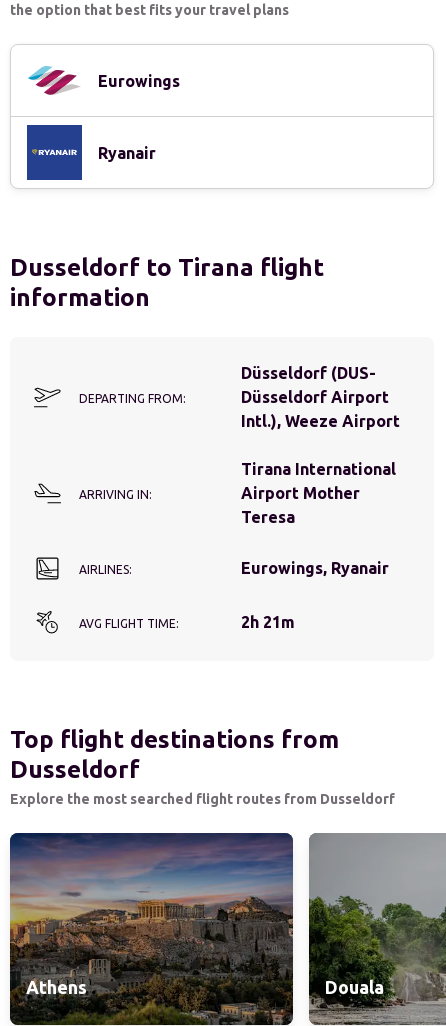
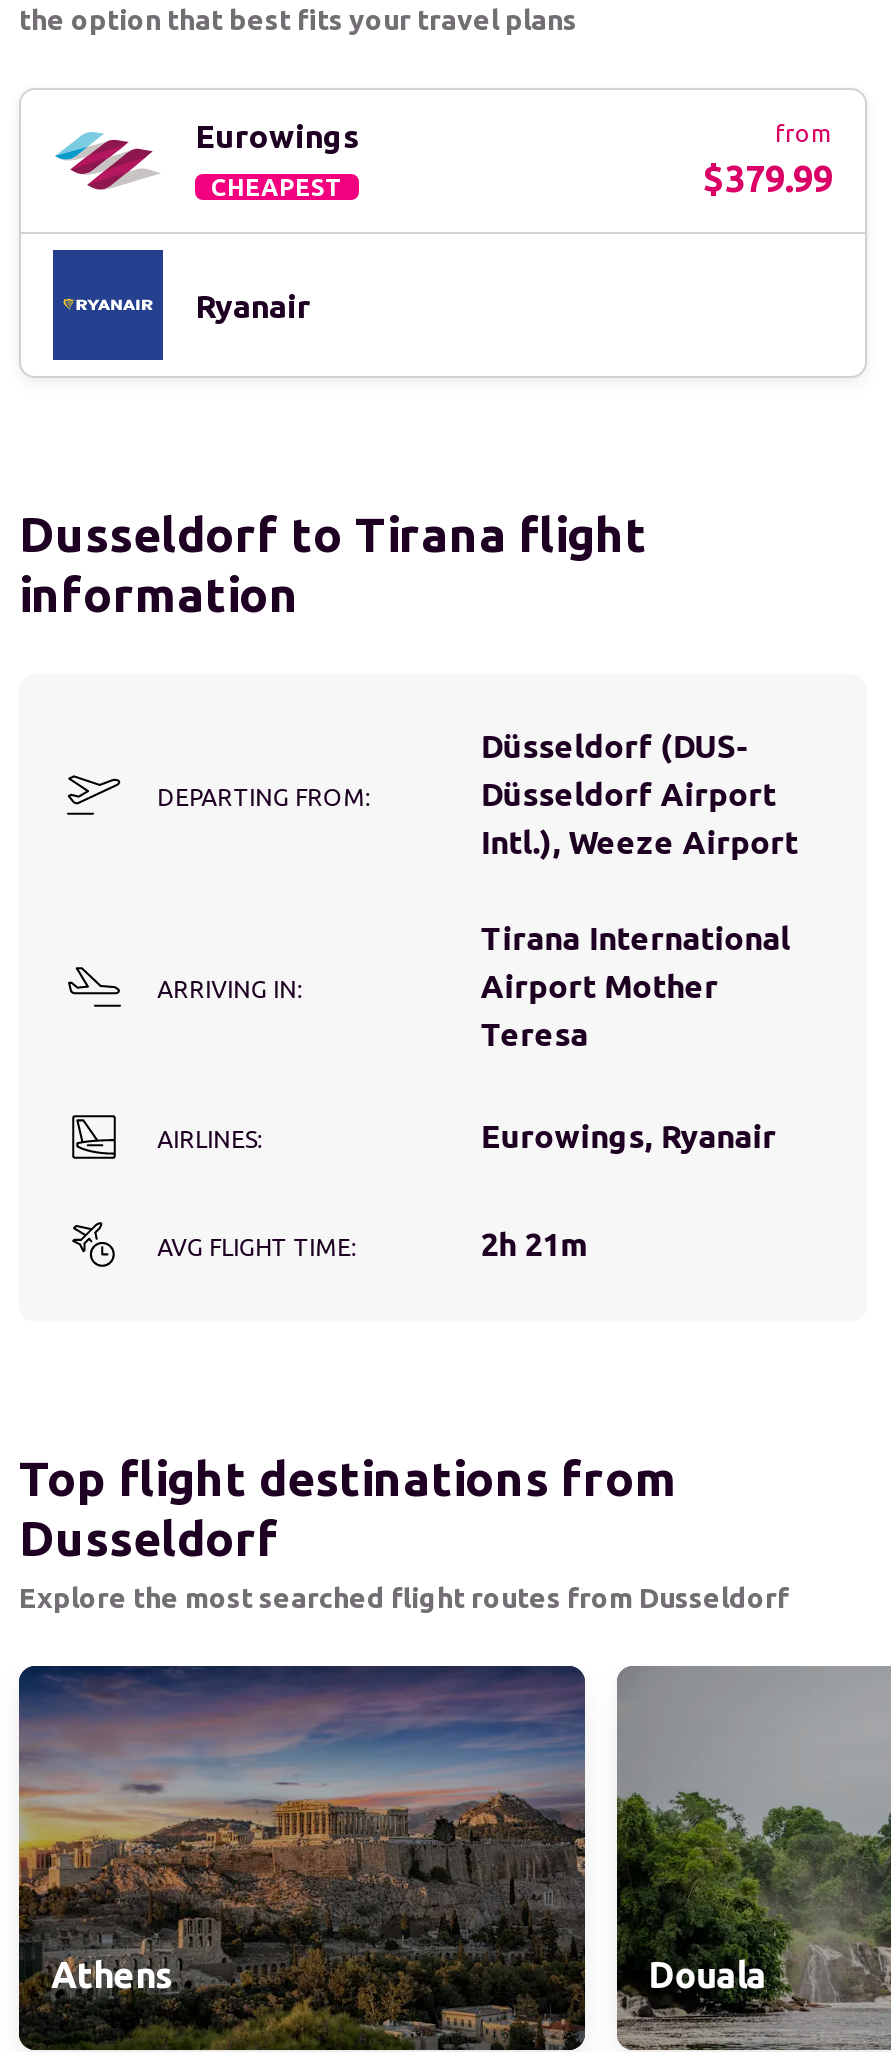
none -> [211,173,343,199] CHEAPEST
none -> [703,119,833,197] from | $379.99

